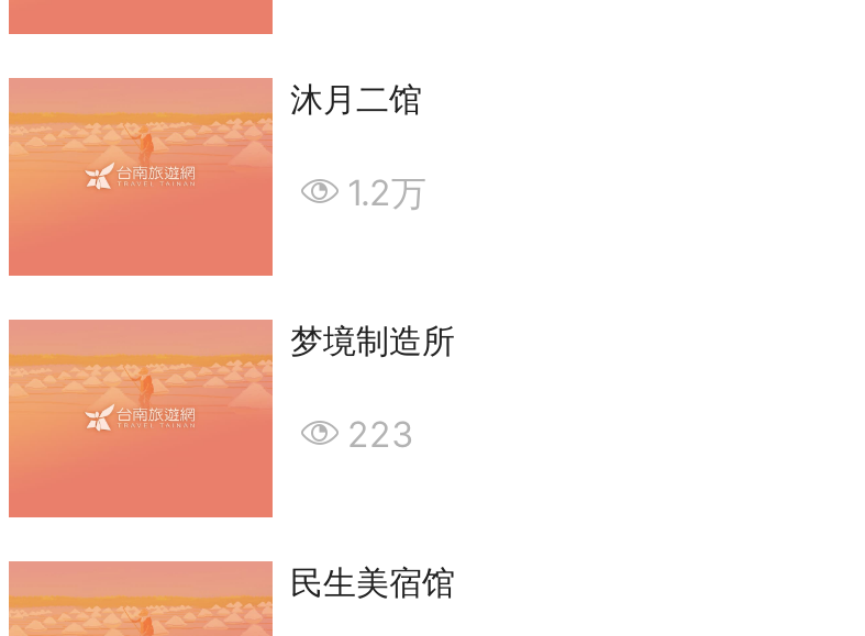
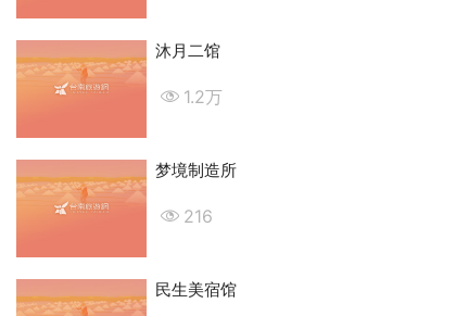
[347,412,413,456] 223 -> [183,205,213,227] 216

